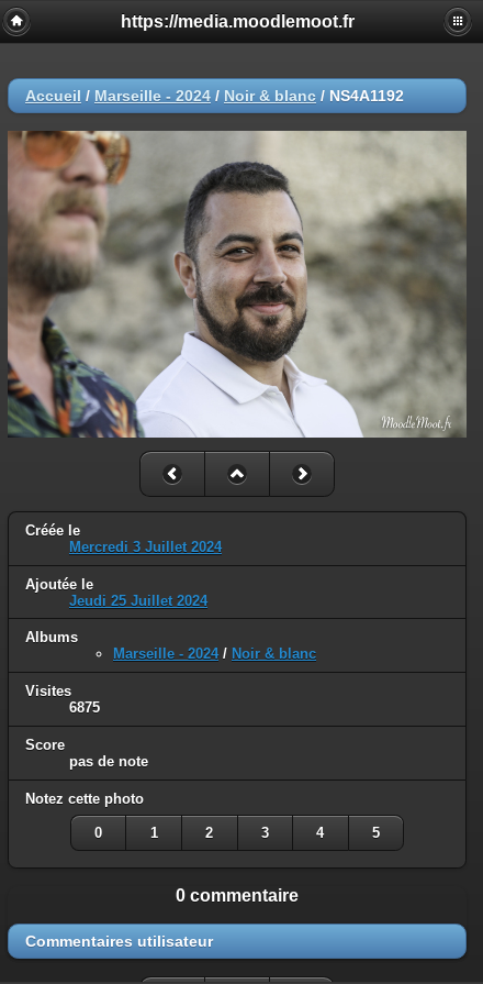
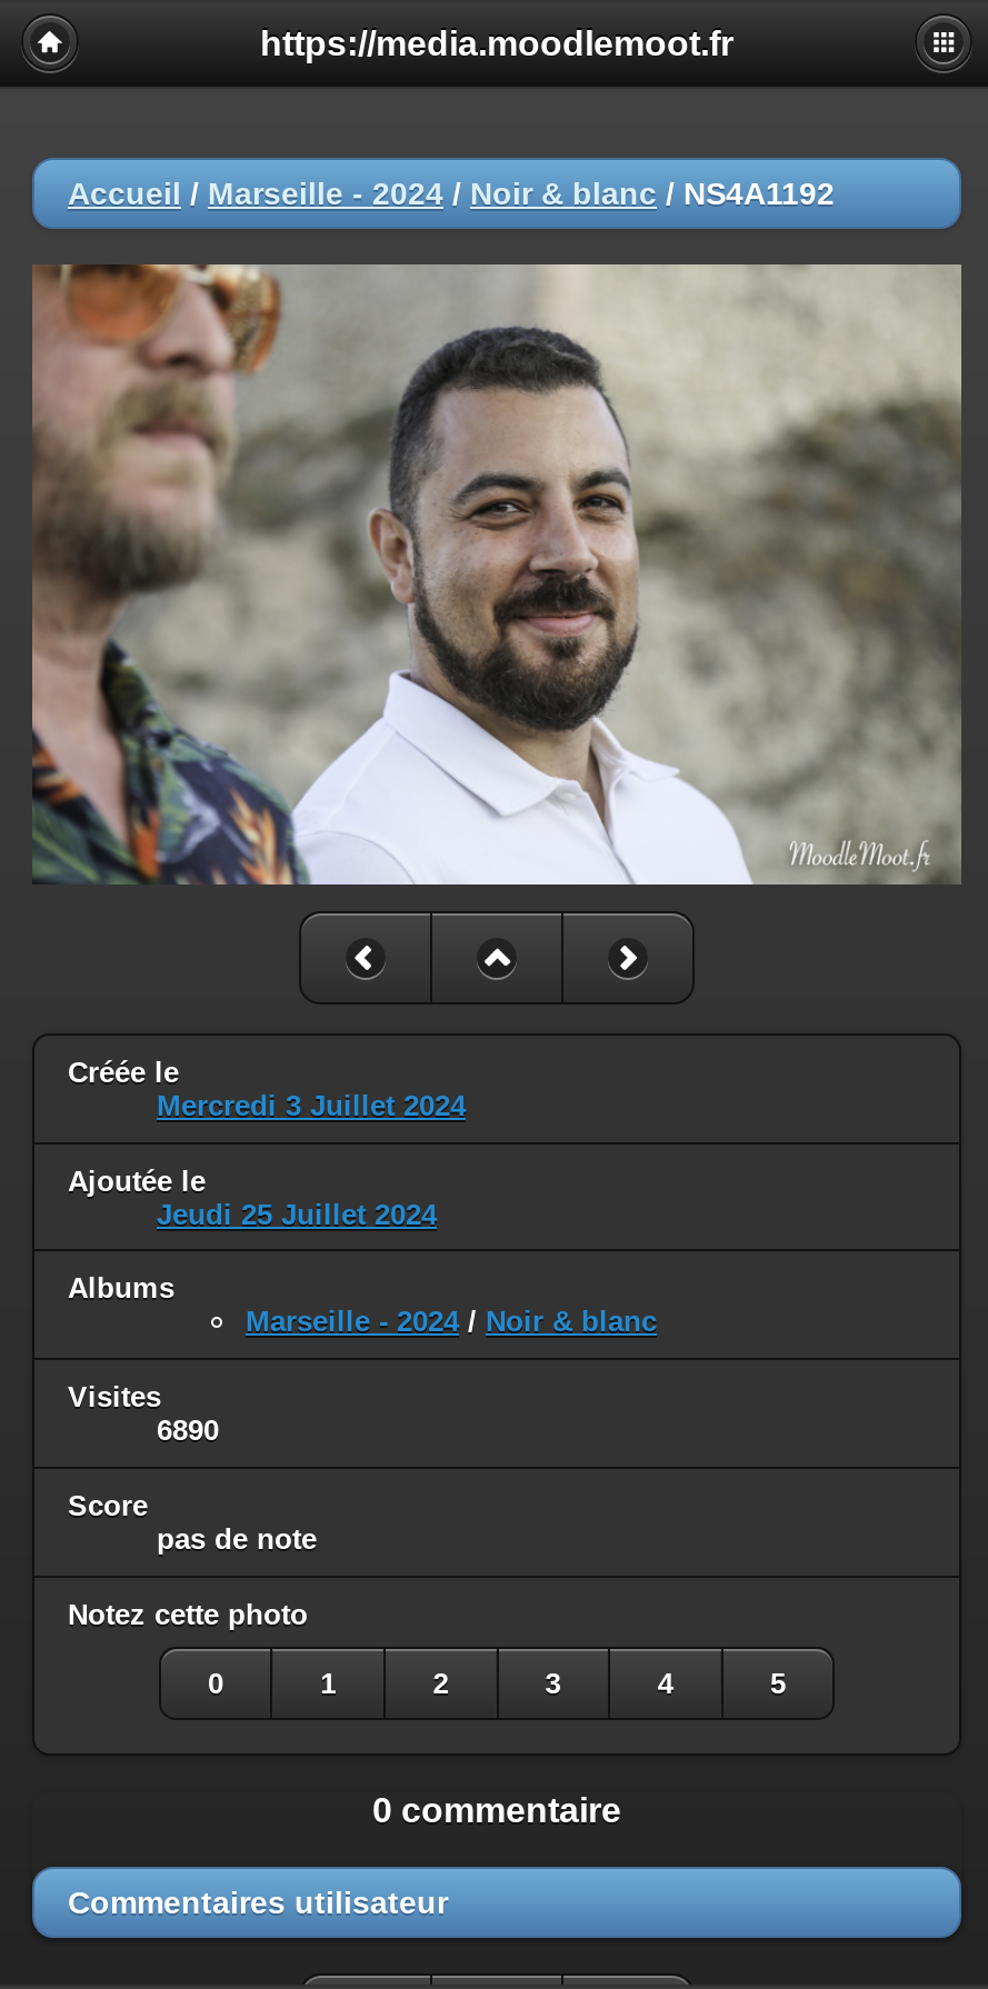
[69,700,100,716] 6875 -> [157,1414,219,1447] 6890

